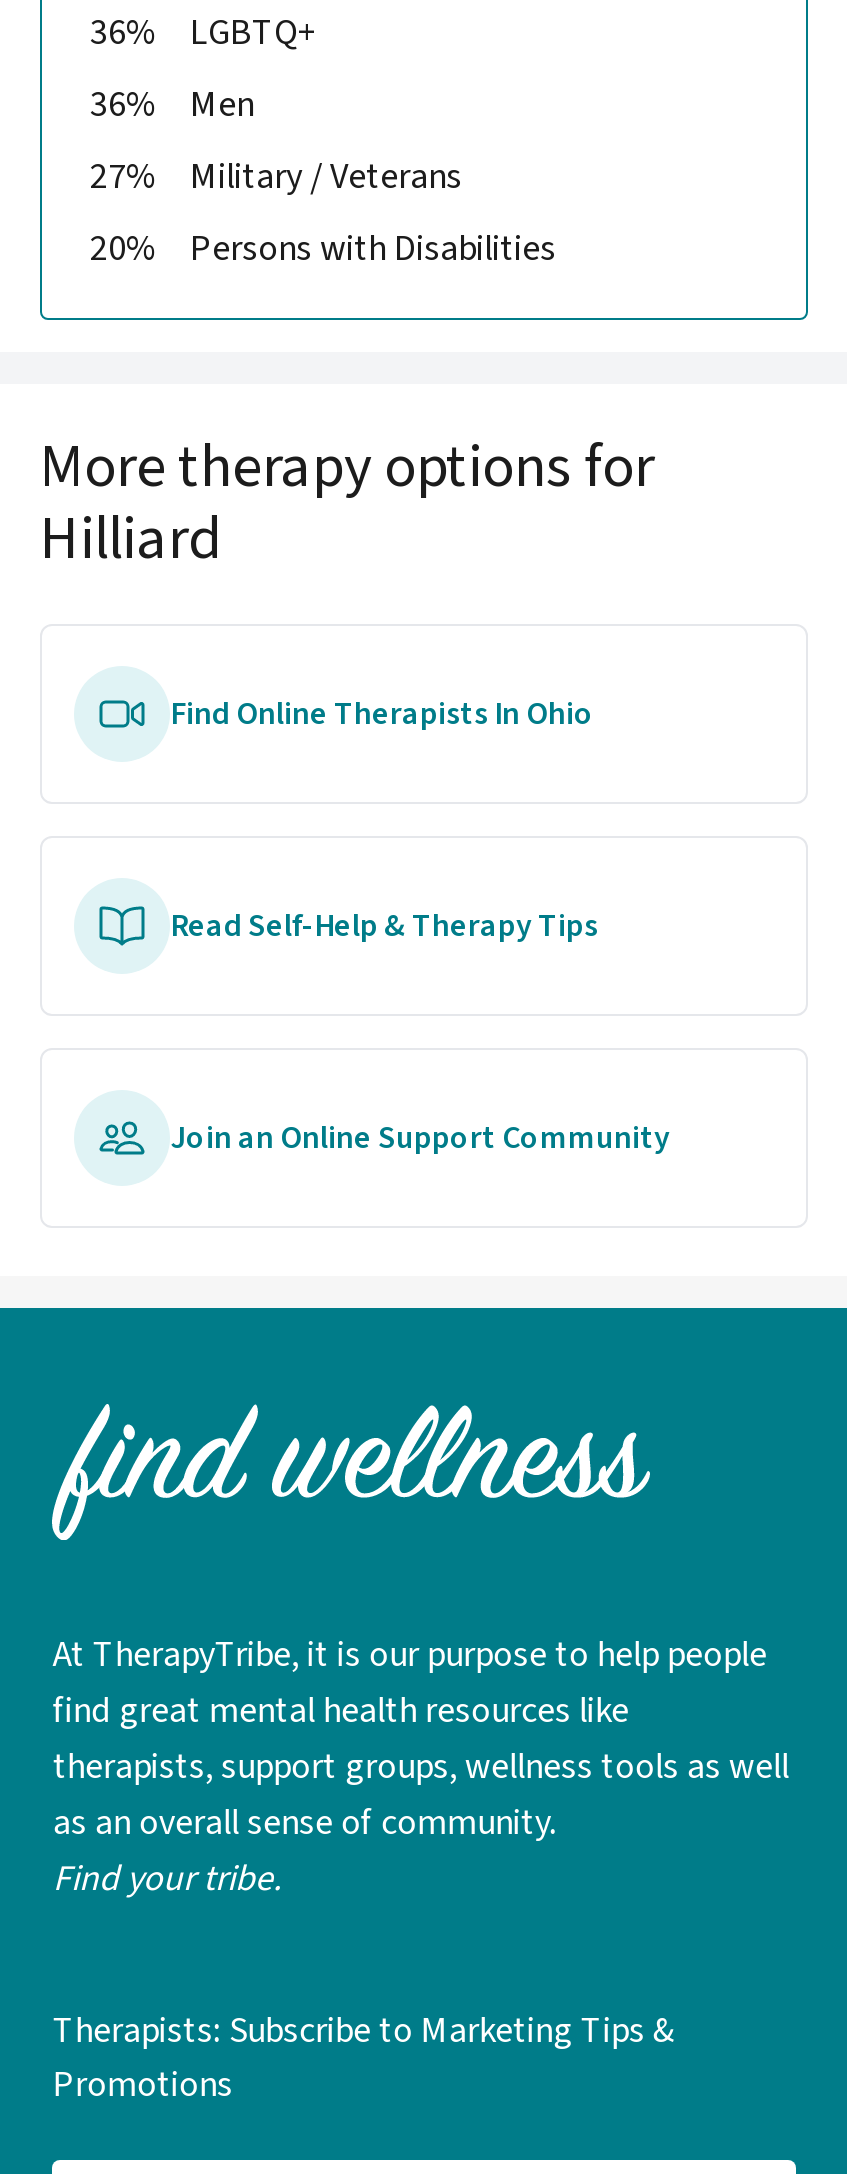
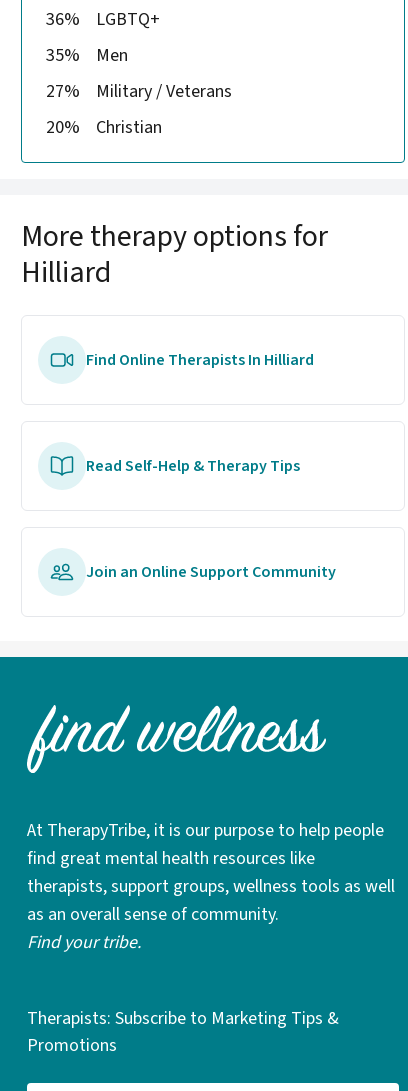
[90,81,254,131] 36% Men -> [46,43,128,68] 35% Men
[190,225,556,275] Persons with Disabilities -> [96,115,162,140] Christian
[170,693,594,737] Find Online Therapists In Ohio -> [86,349,314,371] Find Online Therapists In Hilliard

